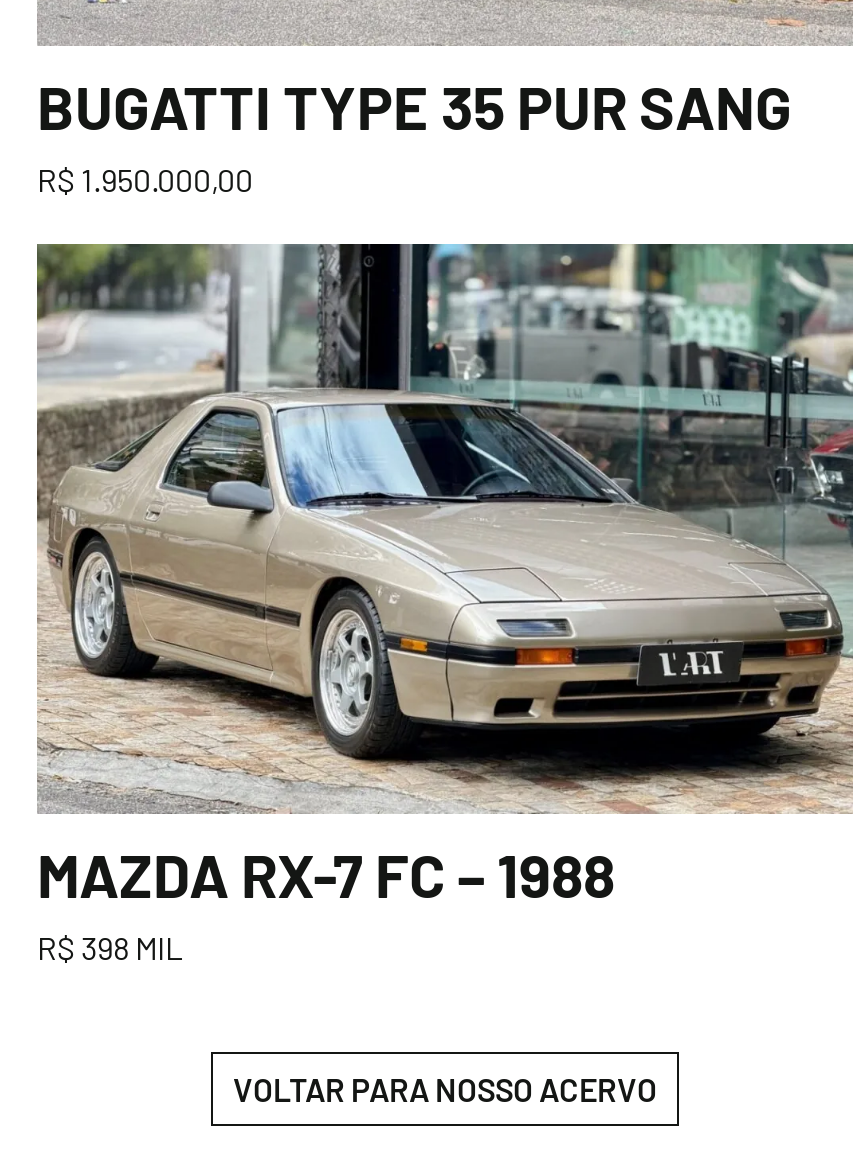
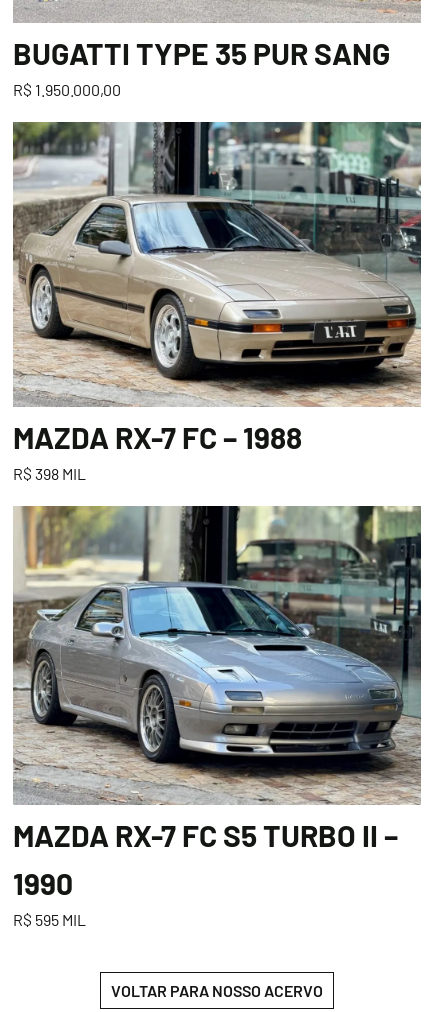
none -> [13,505,422,929] [image] | MAZDA RX-7 FC S5 TURBO II – | 1990 | R$ 595 MIL

